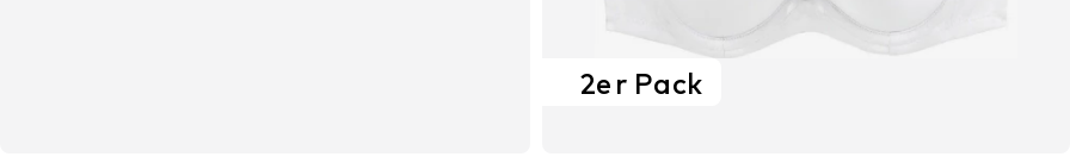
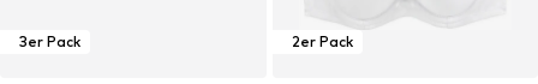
none -> [19,33,80,51] 3er Pack

